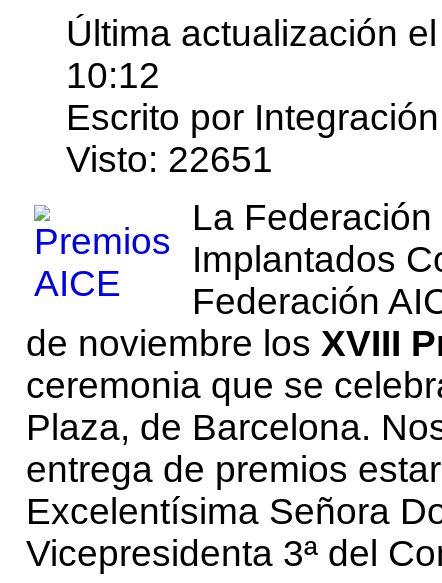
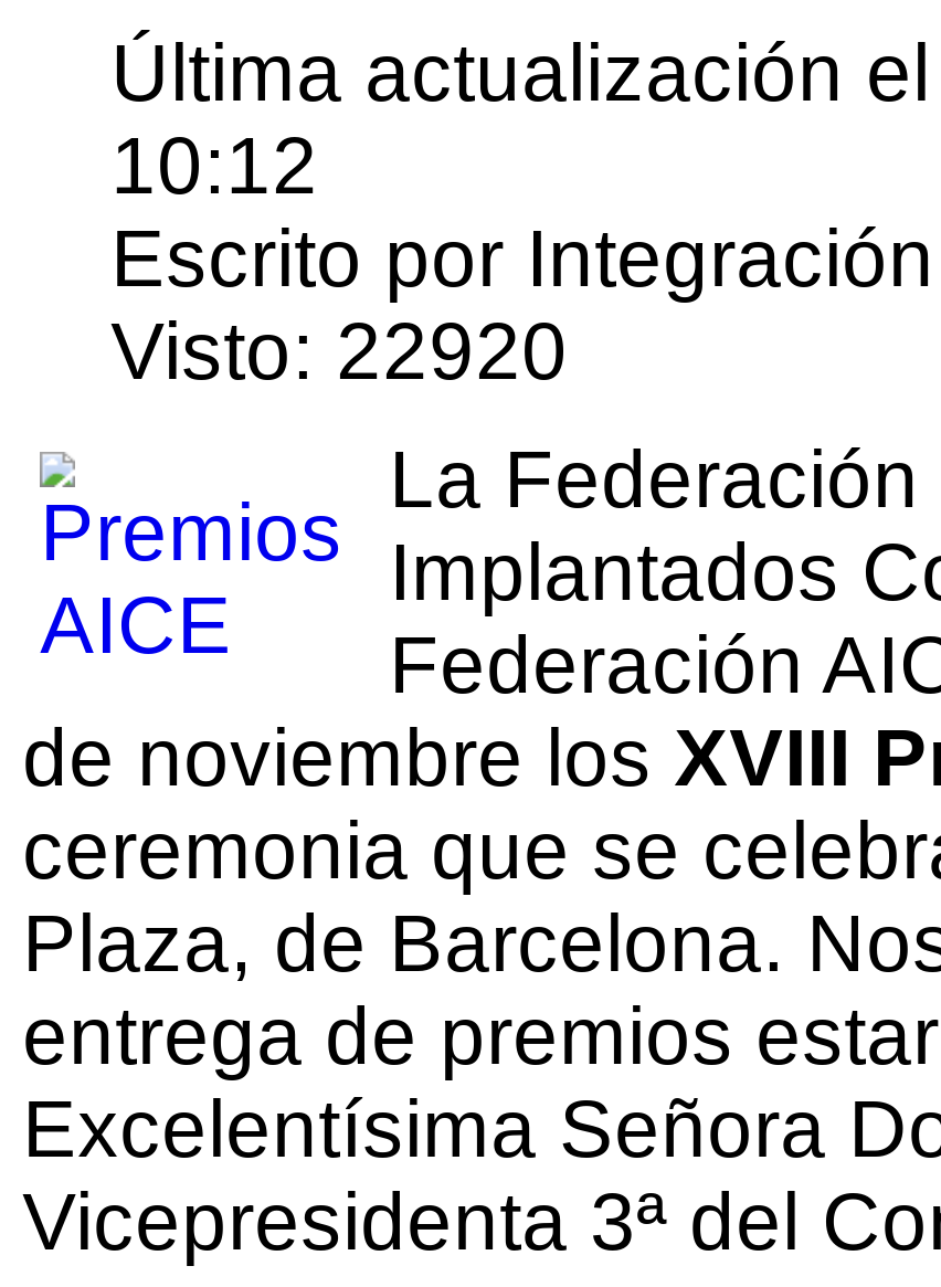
[66,139,273,180] Visto: 22651 -> [111,306,568,397] Visto: 22920

